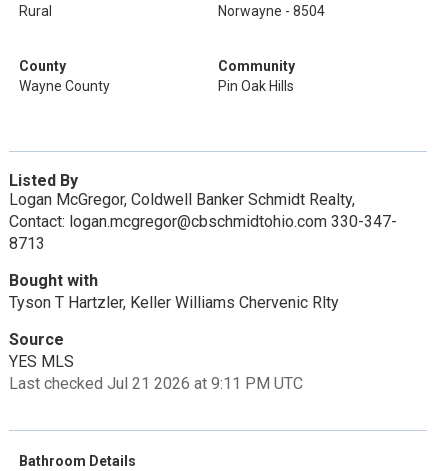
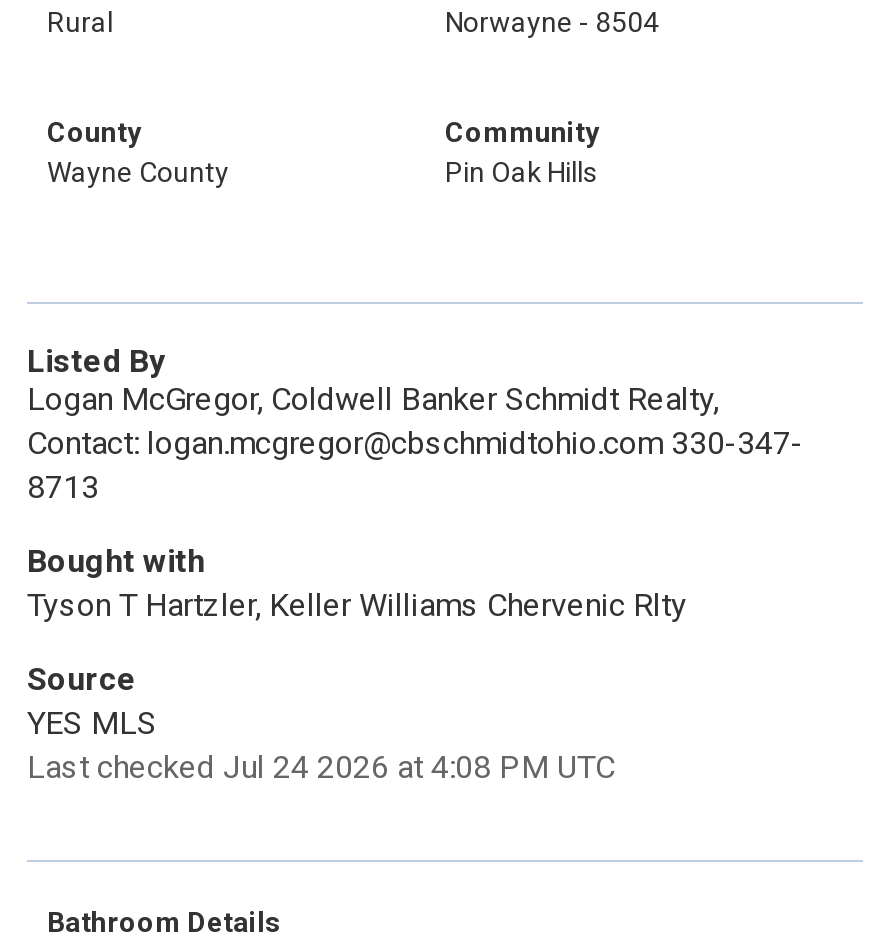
[9,374,303,393] Last checked Jul 21 2026 at 9:11 PM UTC -> [27,748,615,786] Last checked Jul 24 2026 at 4:08 PM UTC

